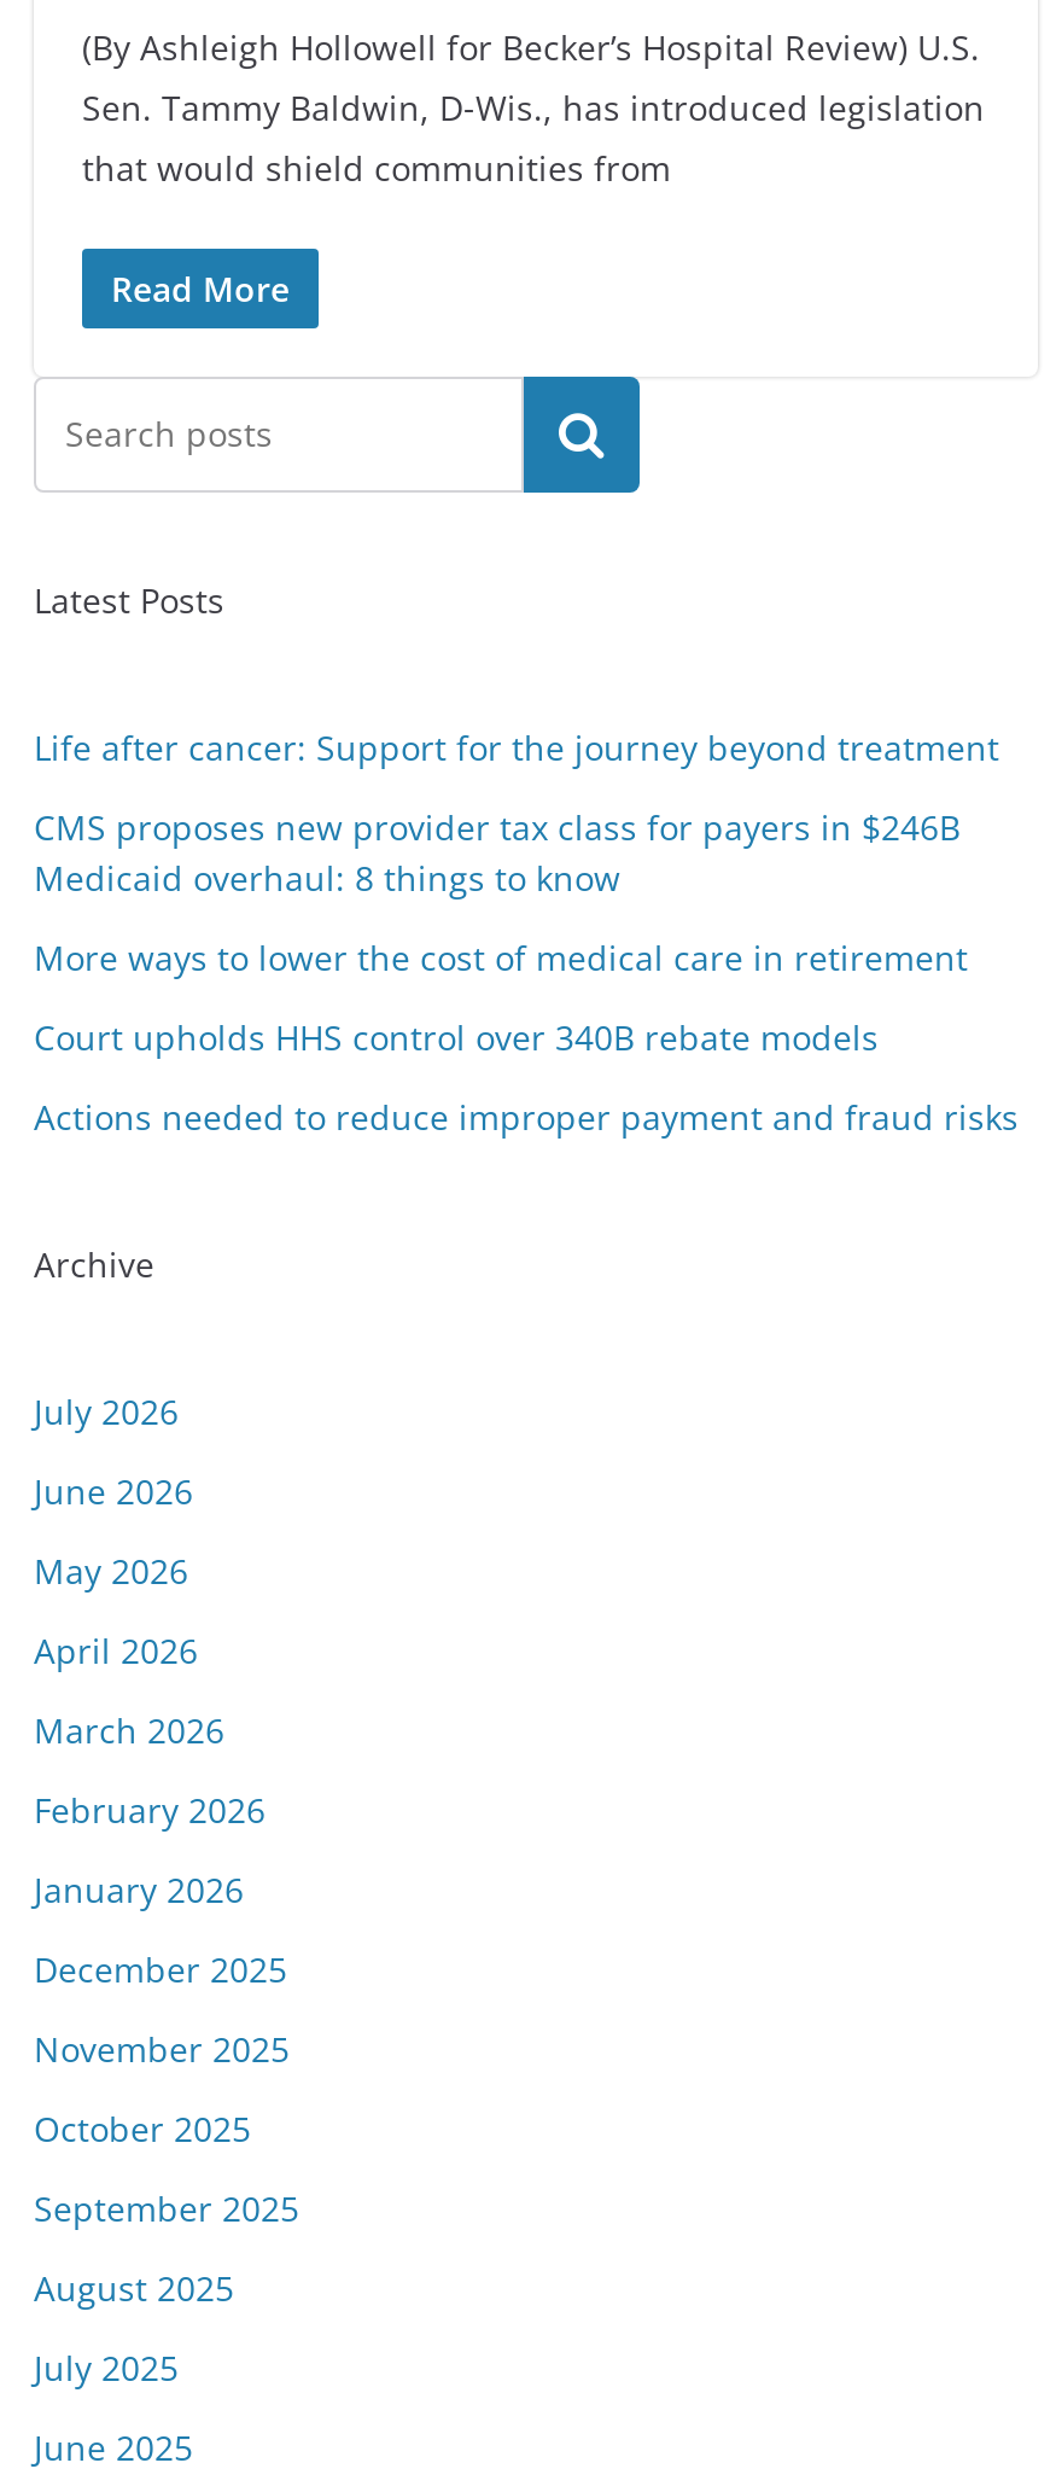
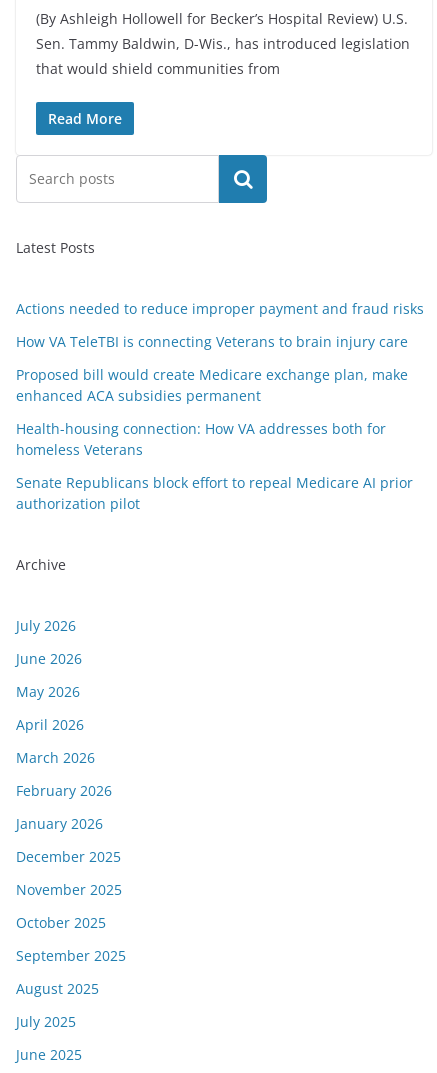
[34,724,999,1060] Life after cancer: Support for the journey beyond treatment | CMS proposes new provider tax class for payers in $246B | Medicaid overhaul: 8 things to know | More ways to lower the cost of medical care in retirement | Court upholds HHS control over 340B rebate models -> none
moved [34,1094,1019,1140] -> [16,299,424,318]: Actions needed to reduce improper payment and fraud risks
none -> [16,332,413,513] How VA TeleTBI is connecting Veterans to brain injury care | Proposed bill would create Medicare exchange plan, make | enhanced ACA subsidies permanent | Health-housing connection: How VA addresses both for | homeless Veterans | Senate Republicans block effort to repeal Medicare AI prior | authorization pilot

